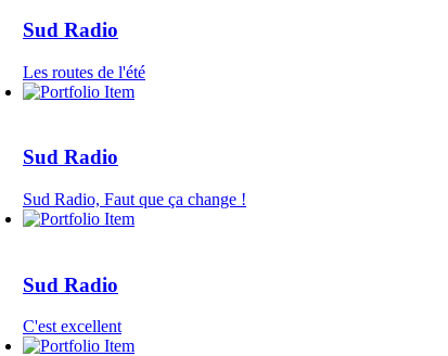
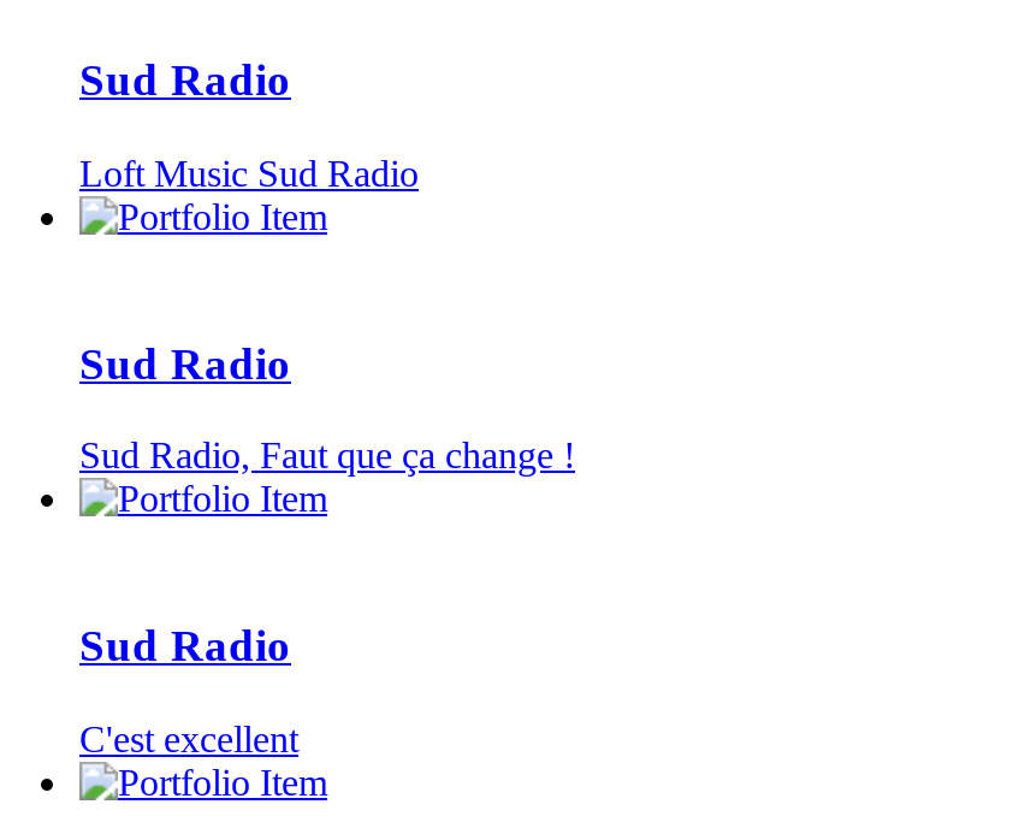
[23,63,145,81] Les routes de l'été -> [79,153,419,194] Loft Music Sud Radio

